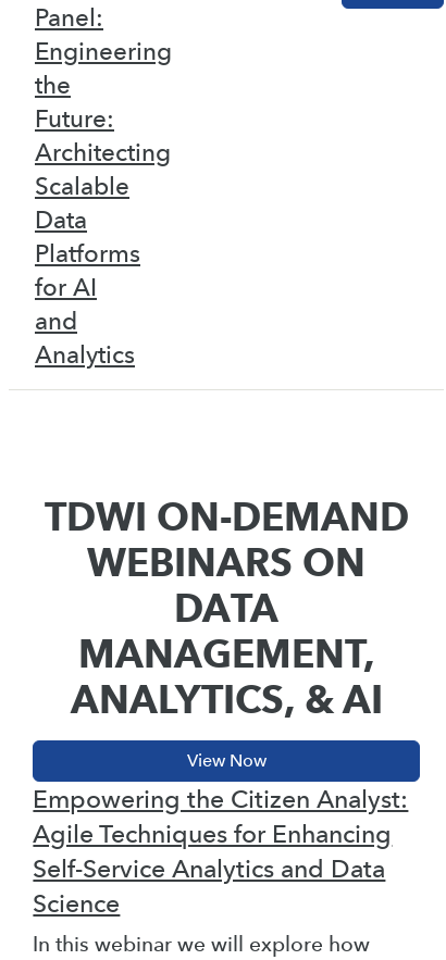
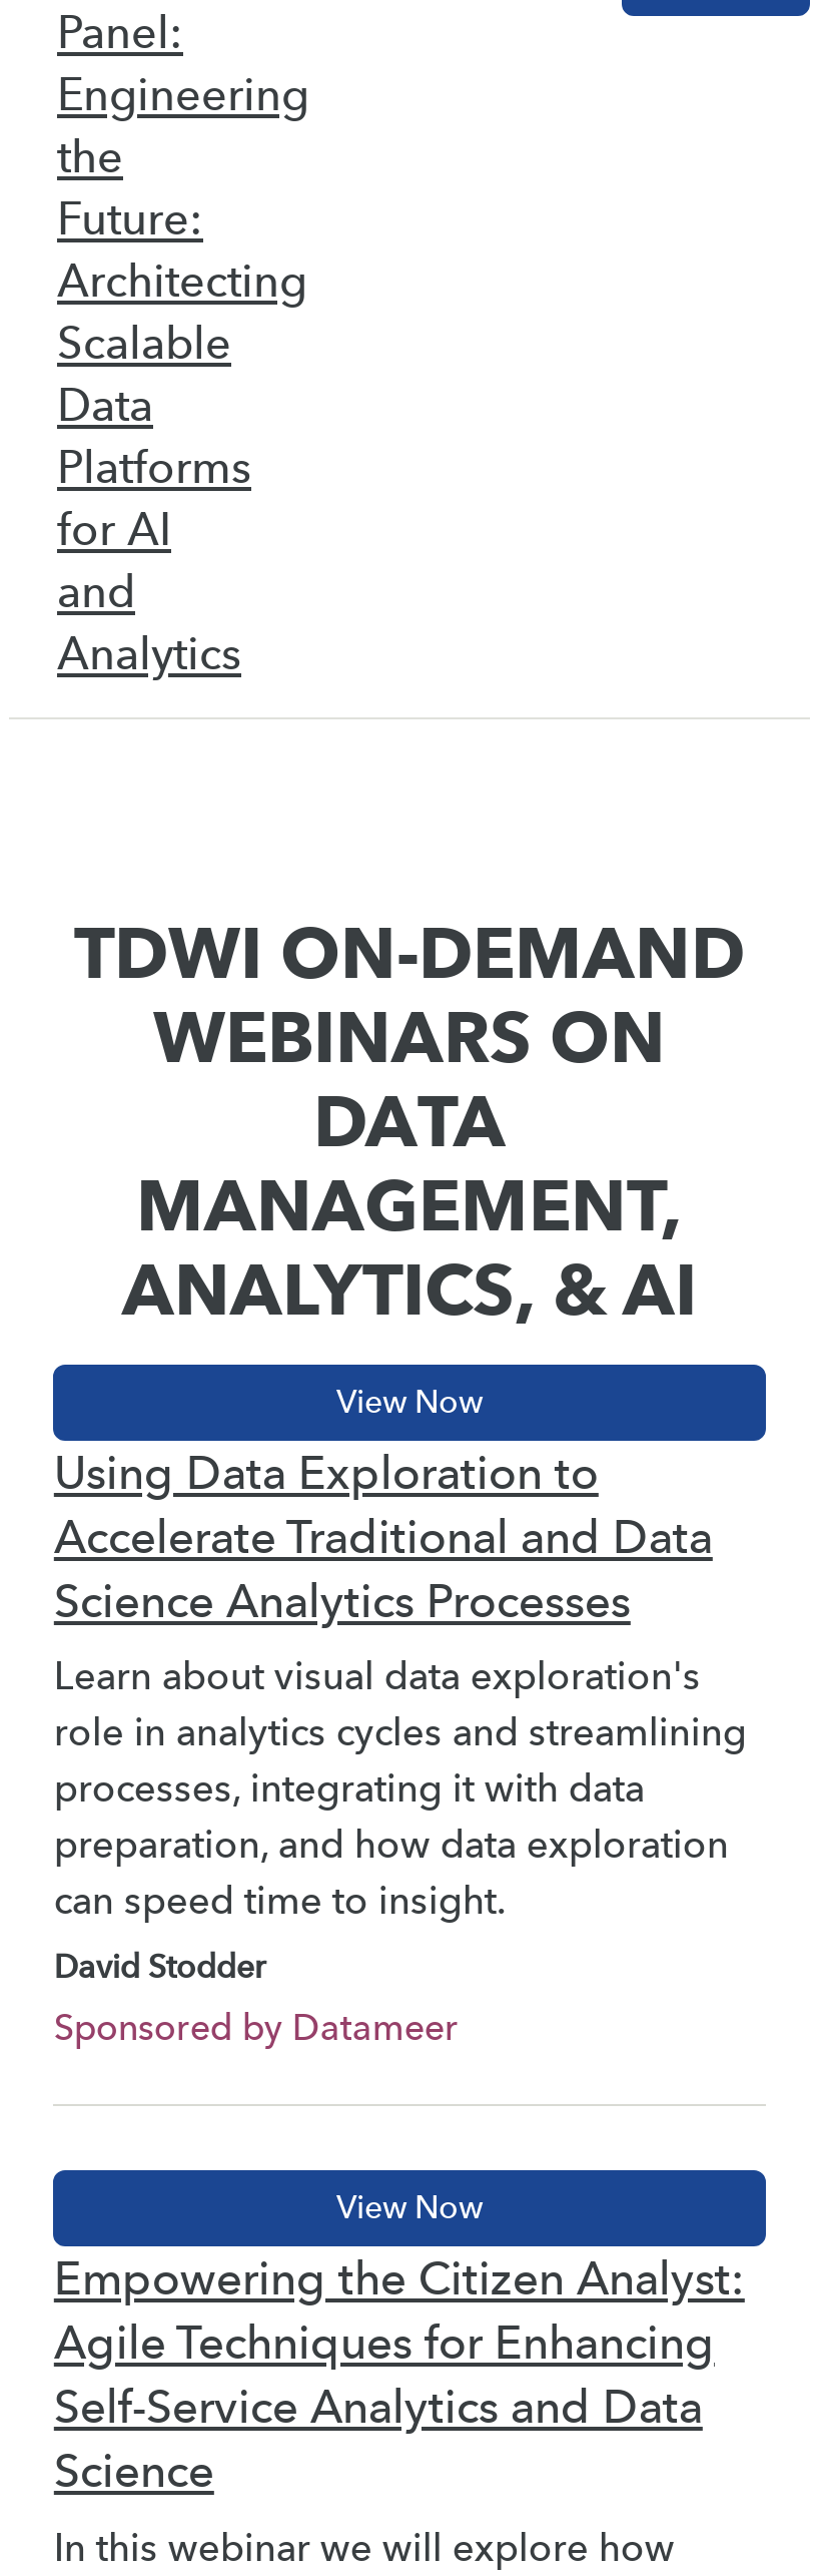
none -> [54,1444,747,2050] Using Data Exploration to | Accelerate Traditional and Data | Science Analytics Processes | Learn about visual data exploration's | role in analytics cycles and streamlining | processes, integrating it with data | preparation, and how data exploration | can speed time to insight. | David Stodder | Sponsored by Datameer

